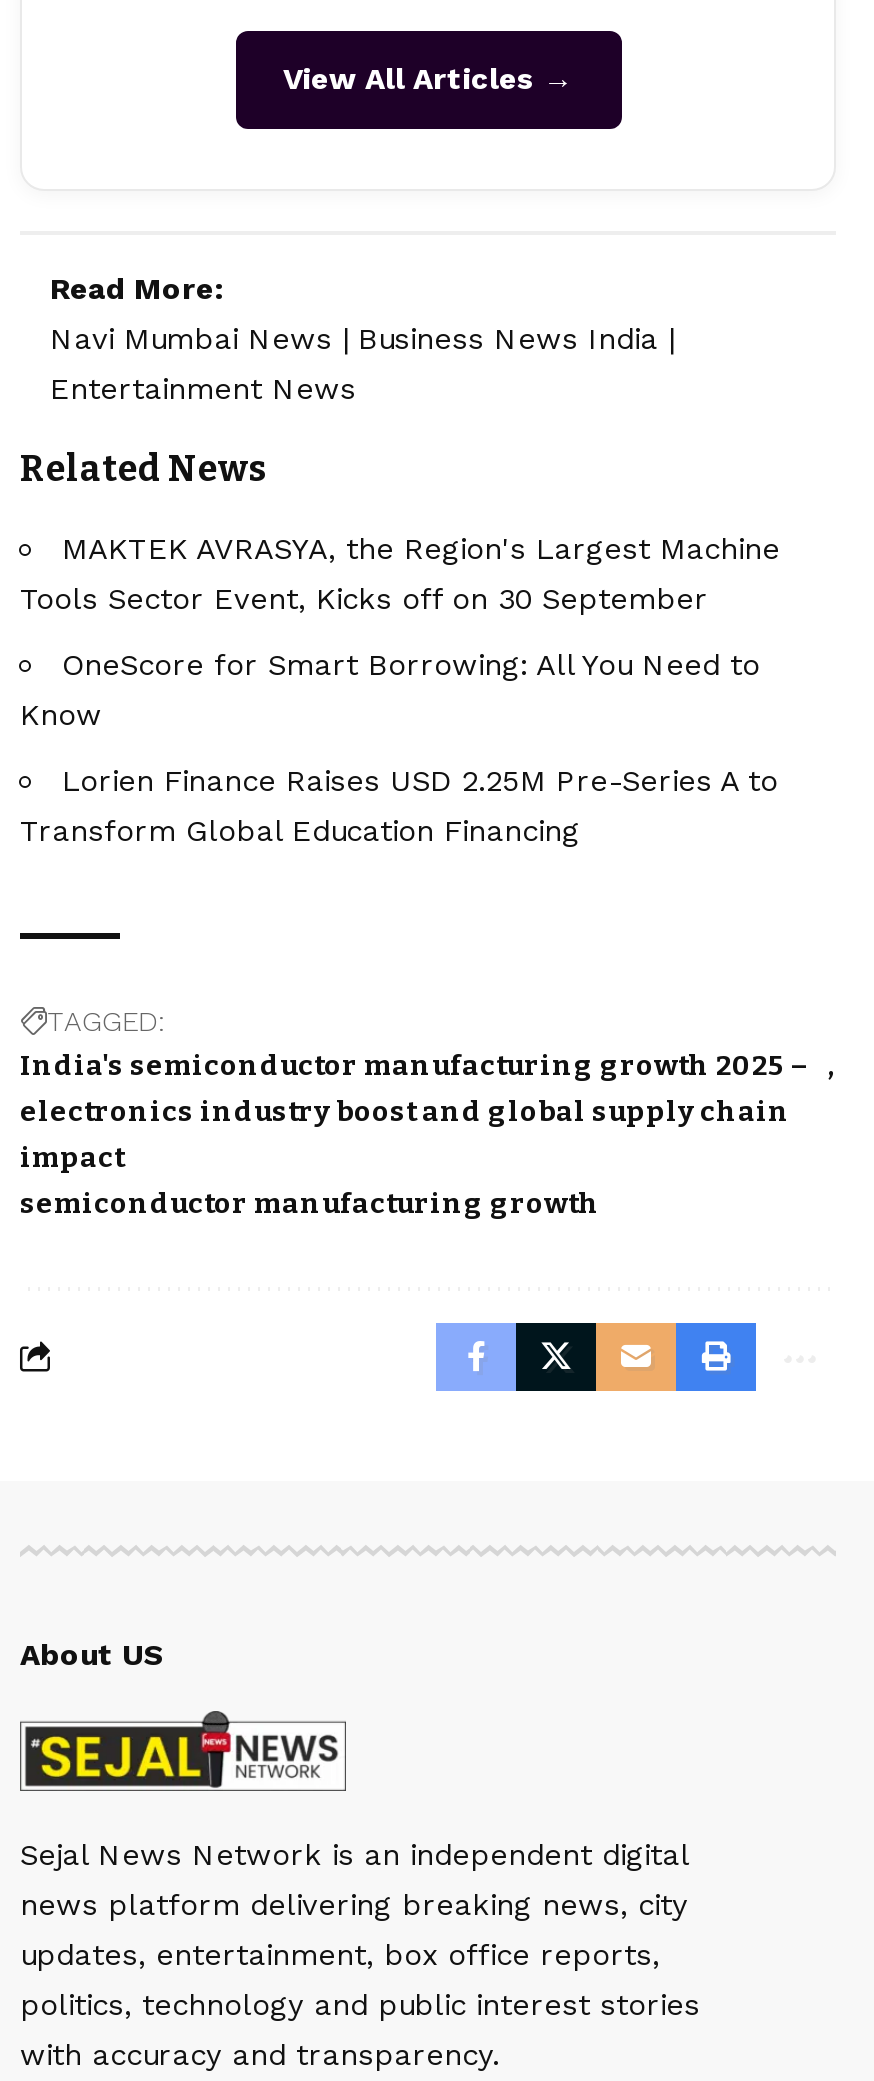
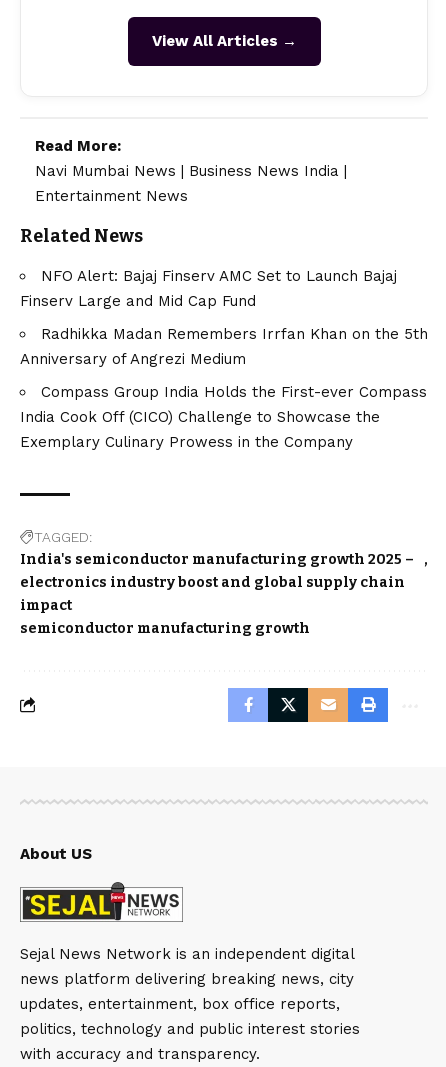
[20,530,780,616] MAKTEK AVRASYA, the Region's Largest Machine | Tools Sector Event, Kicks off on 30 September -> [20,267,397,310] NFO Alert: Bajaj Finserv AMC Set to Launch Bajaj | Finserv Large and Mid Cap Fund
[20,646,760,732] OneScore for Smart Borrowing: All You Need to | Know -> [20,325,428,368] Radhikka Madan Remembers Irrfan Khan on the 5th | Anniversary of Angrezi Medium
[20,762,778,848] Lorien Finance Raises USD 2.25M Pre-Series A to | Transform Global Education Financing -> [20,383,427,451] Compass Group India Holds the First-ever Compass | India Cook Off (CICO) Challenge to Showcase the | Exemplary Culinary Prowess in the Company

